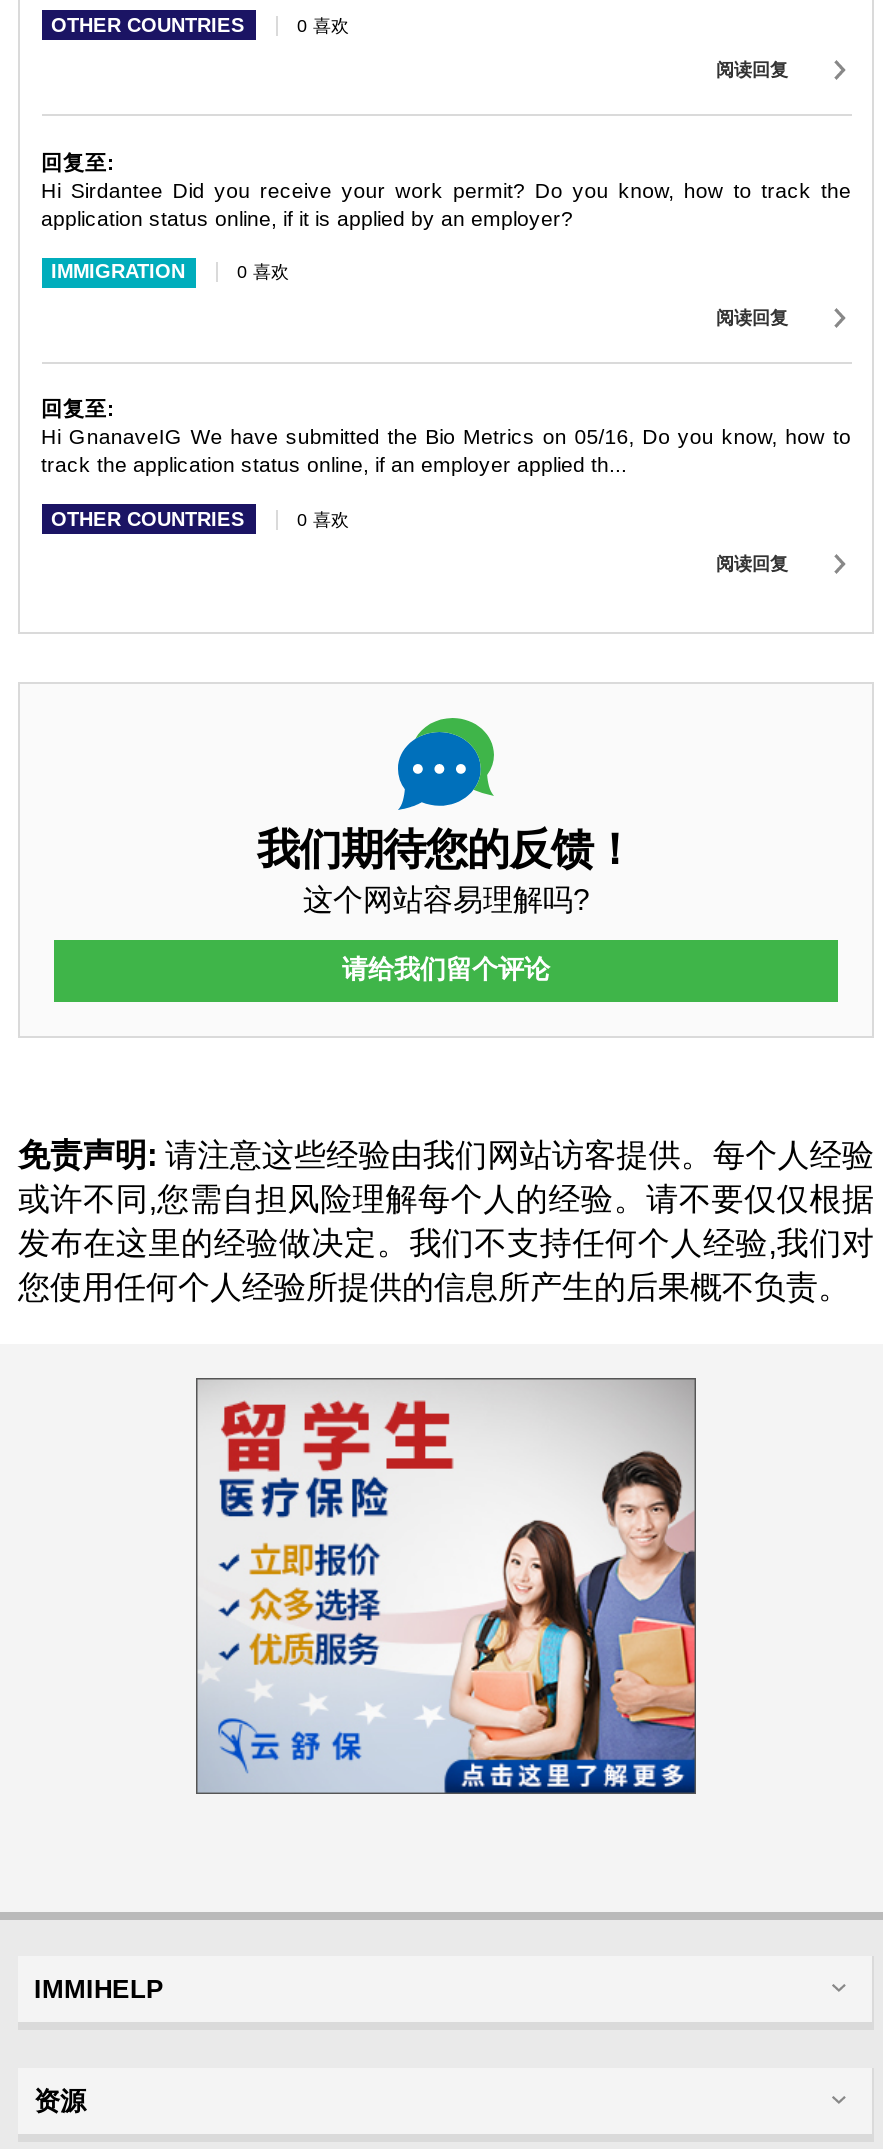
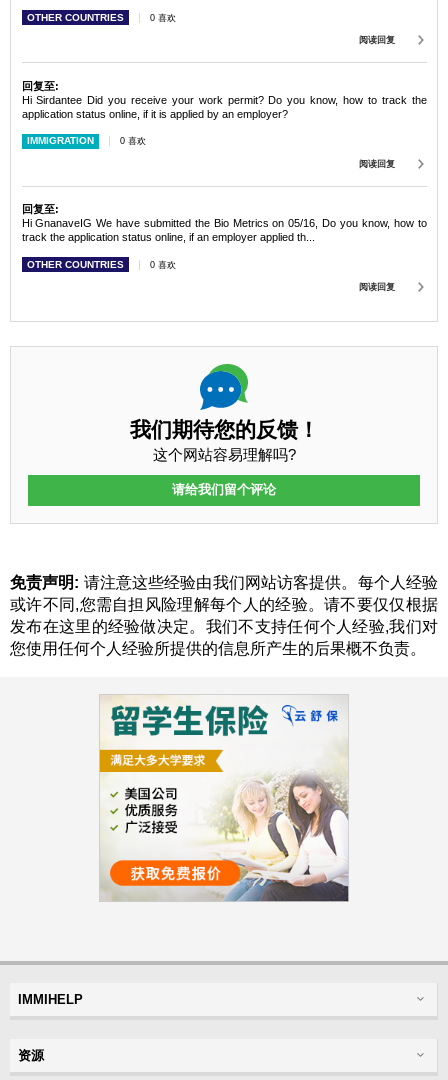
[196,1378,698,1796] [image] -> [99,695,349,902] [image]

